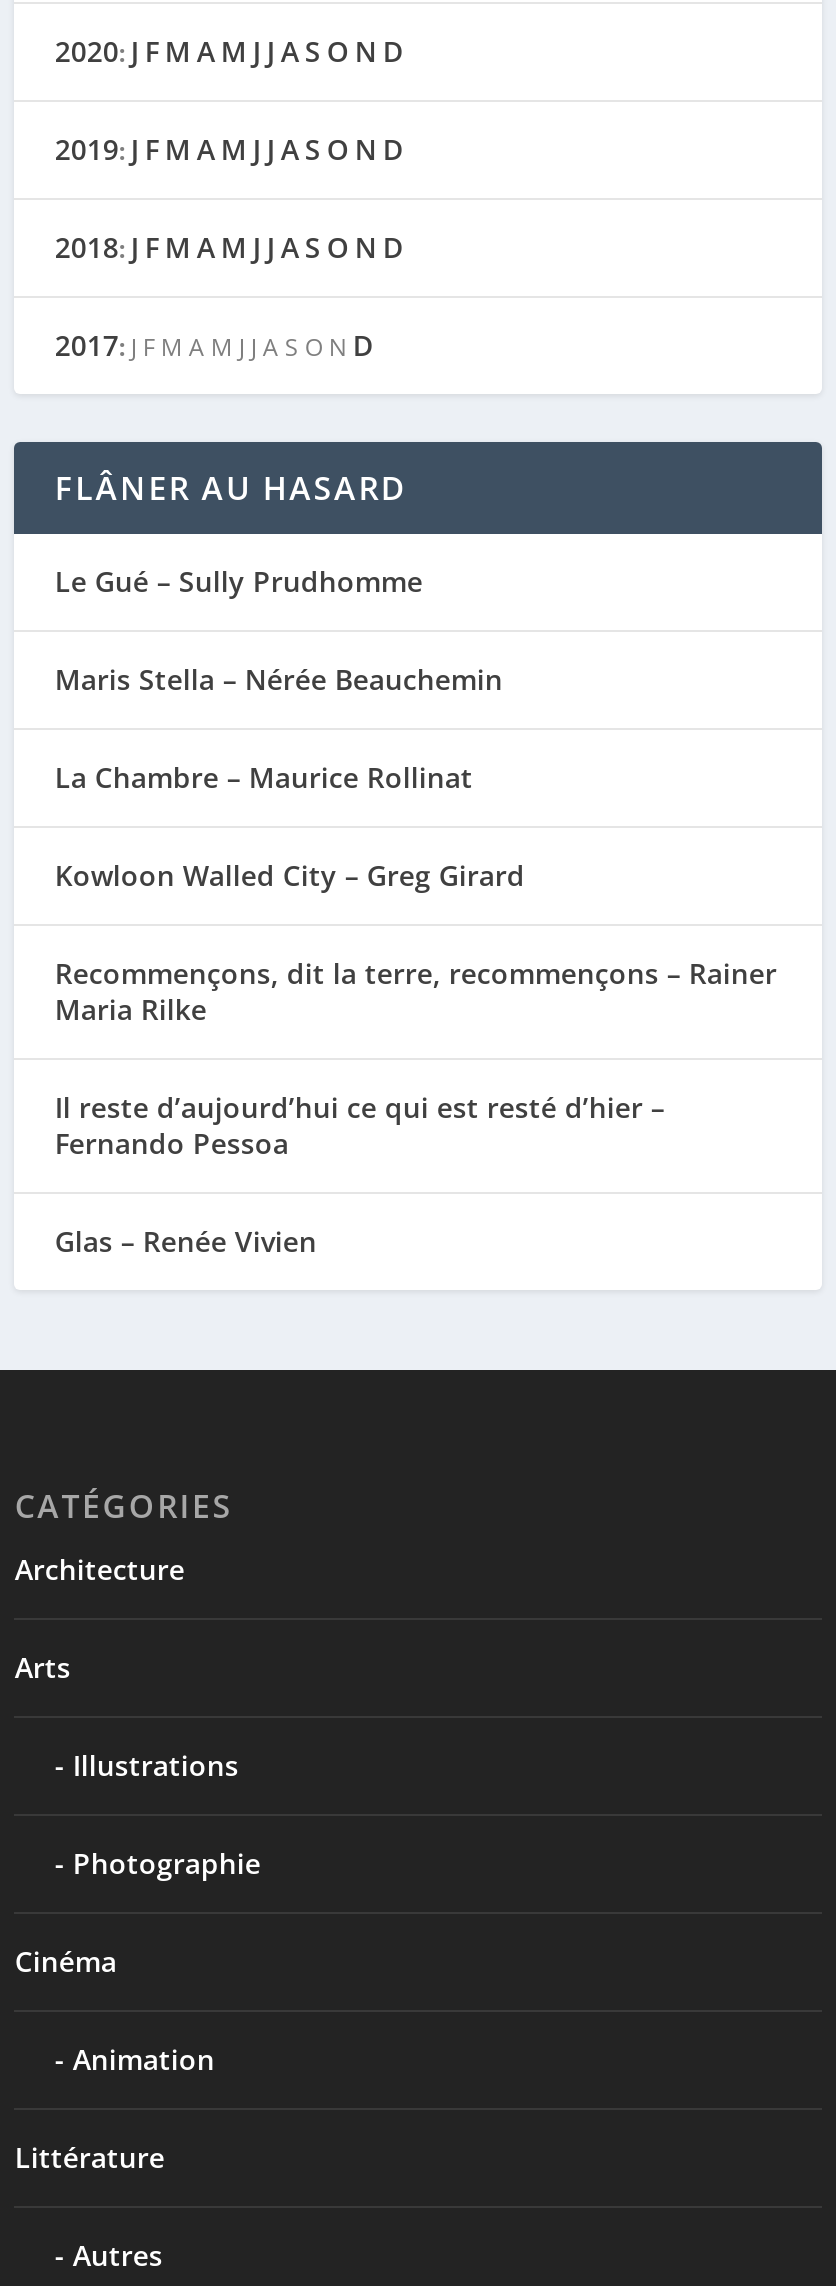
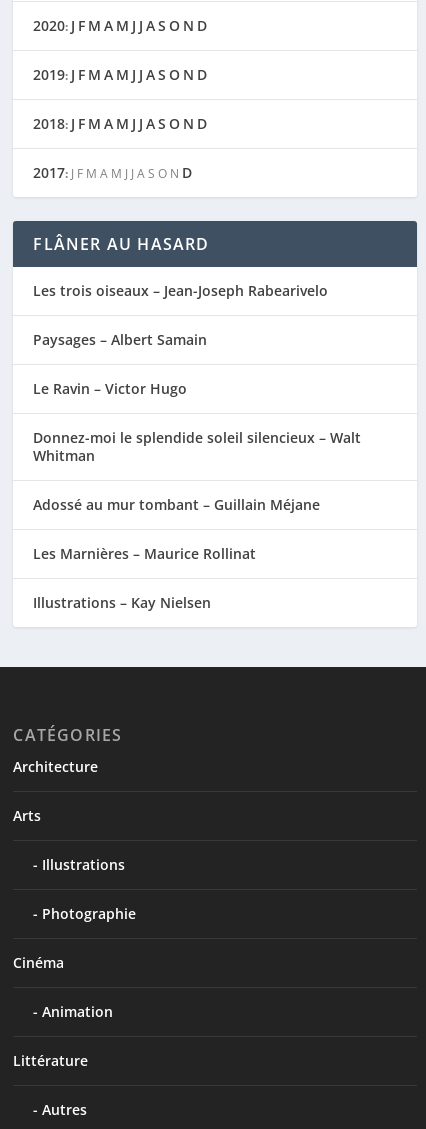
[55,561,423,599] Le Gué – Sully Prudhomme -> [33,281,328,300] Les trois oiseaux – Jean-Joseph Rabearivelo
[55,659,503,697] Maris Stella – Nérée Beauchemin -> [33,330,207,349] Paysages – Albert Samain
[55,757,473,795] La Chambre – Maurice Rollinat -> [33,379,187,398] Le Ravin – Victor Hugo
[55,855,525,893] Kowloon Walled City – Greg Girard -> [33,428,361,465] Donnez-moi le splendide soleil silencieux – Walt | Whitman
[55,953,777,1027] Recommençons, dit la terre, recommençons – Rainer | Maria Rilke -> [33,495,320,514] Adossé au mur tombant – Guillain Méjane
[55,1087,665,1161] Il reste d’aujourd’hui ce qui est resté d’hier – | Fernando Pessoa -> [33,544,256,563] Les Marnières – Maurice Rollinat
[55,1221,317,1259] Glas – Renée Vivien -> [33,593,211,612] Illustrations – Kay Nielsen

